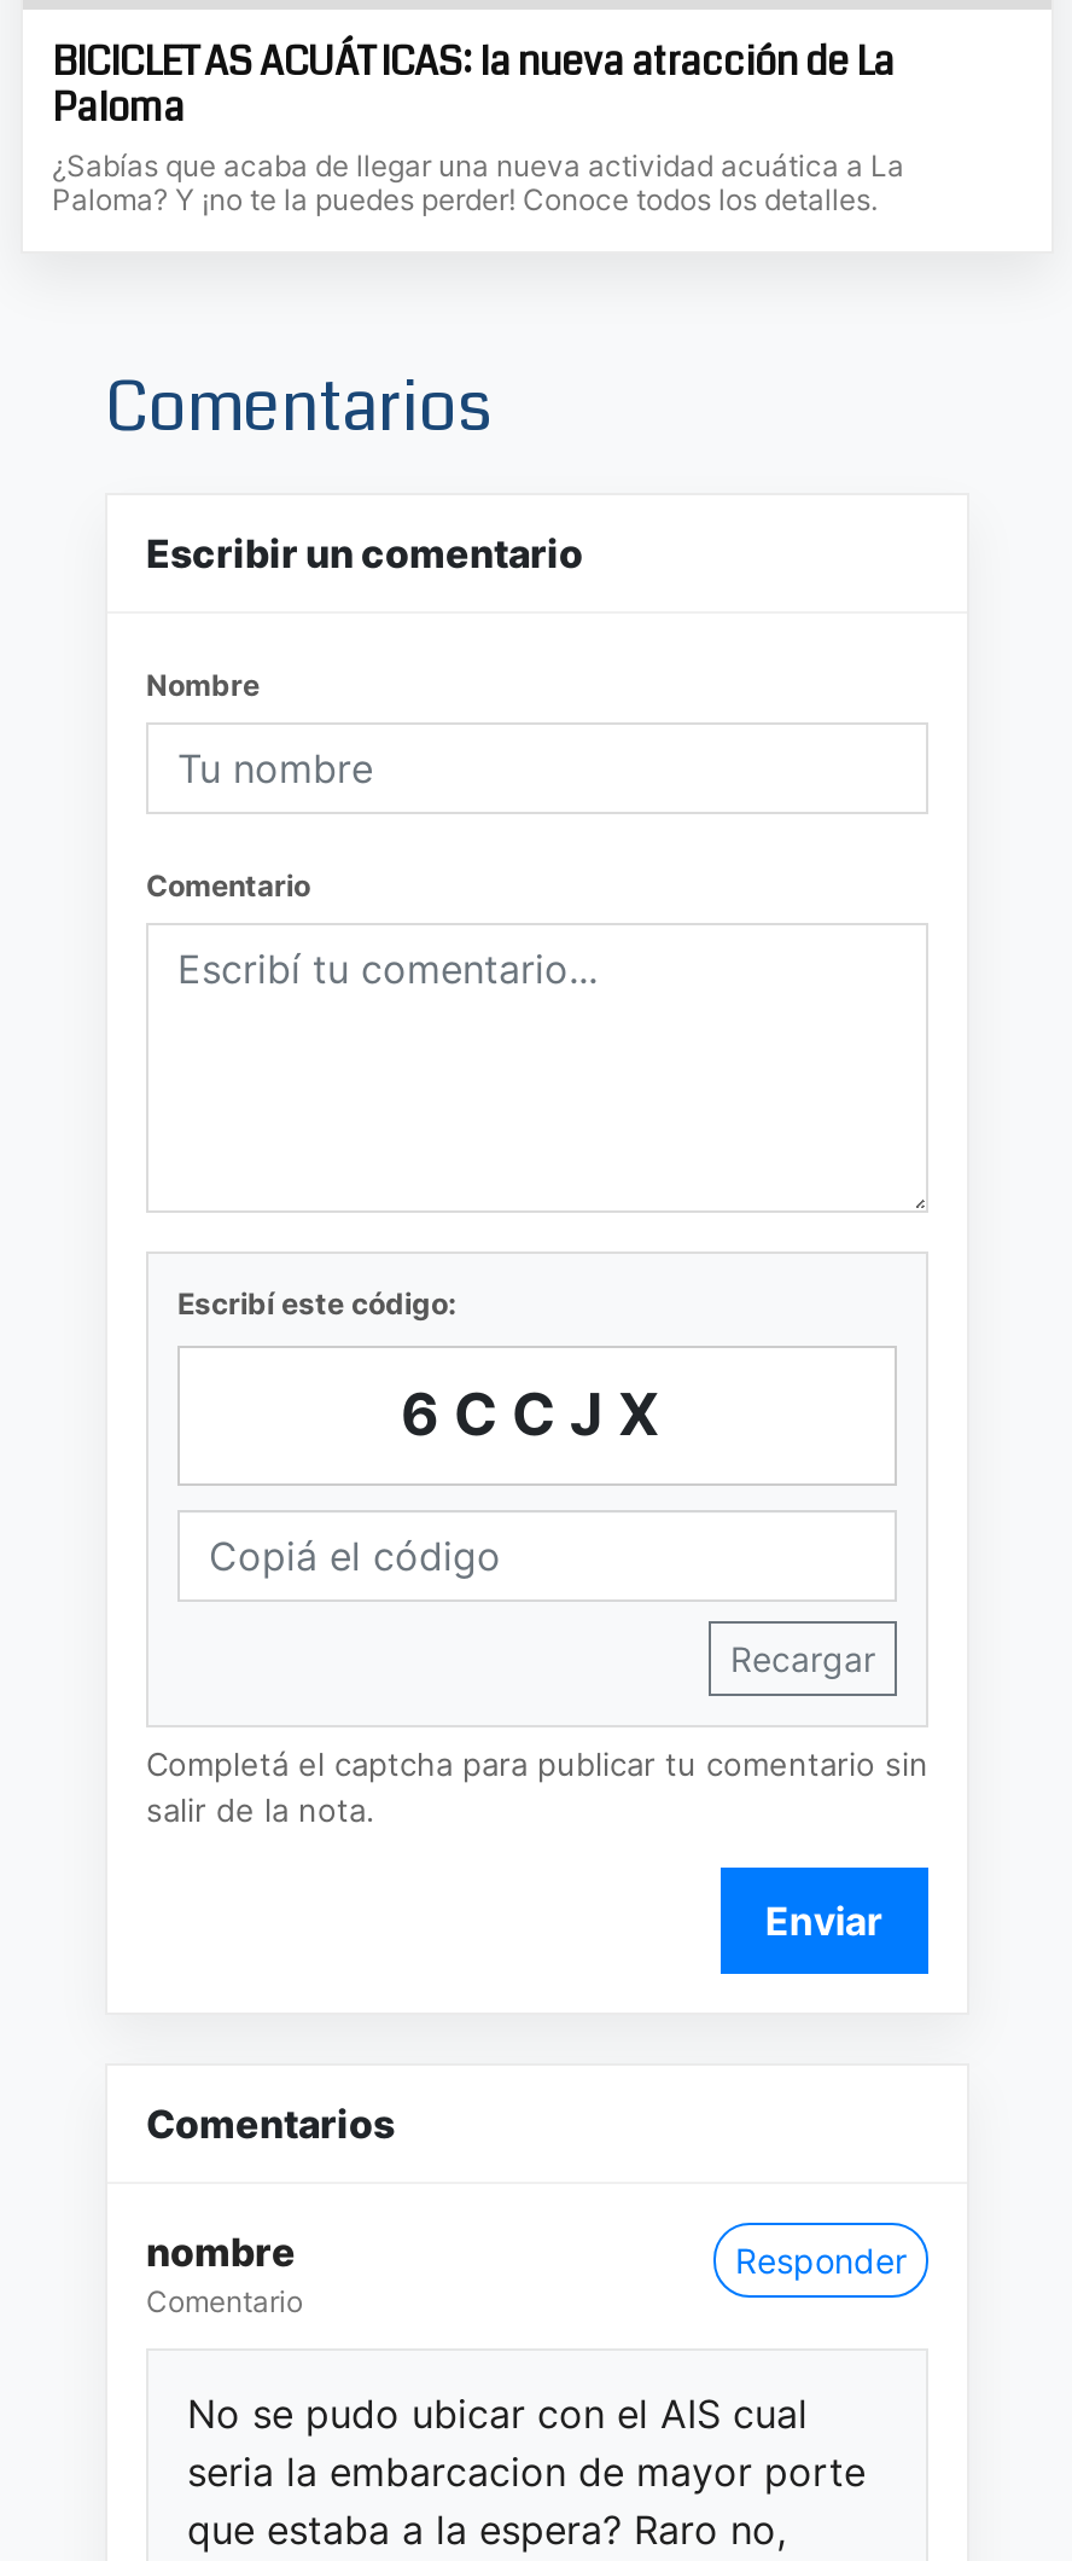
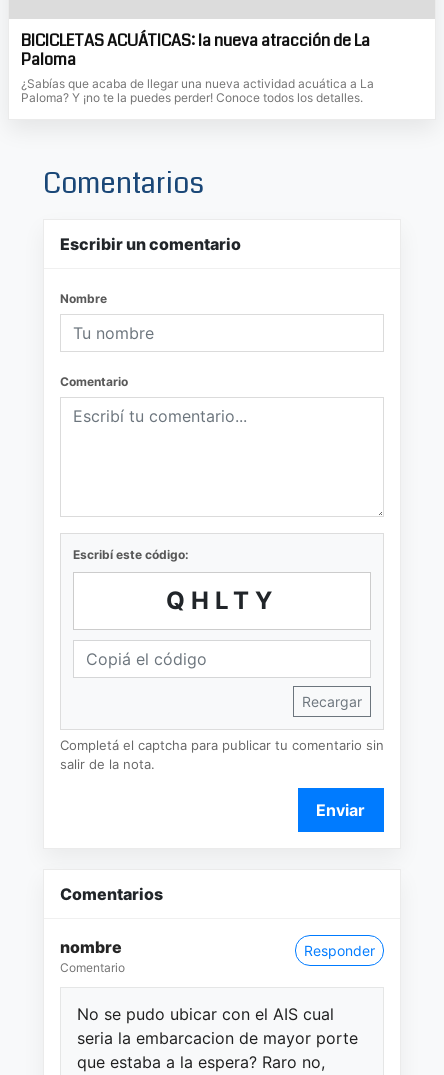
[401,1381,674,1451] 6CCJX -> [166,586,278,615] QHLTY

